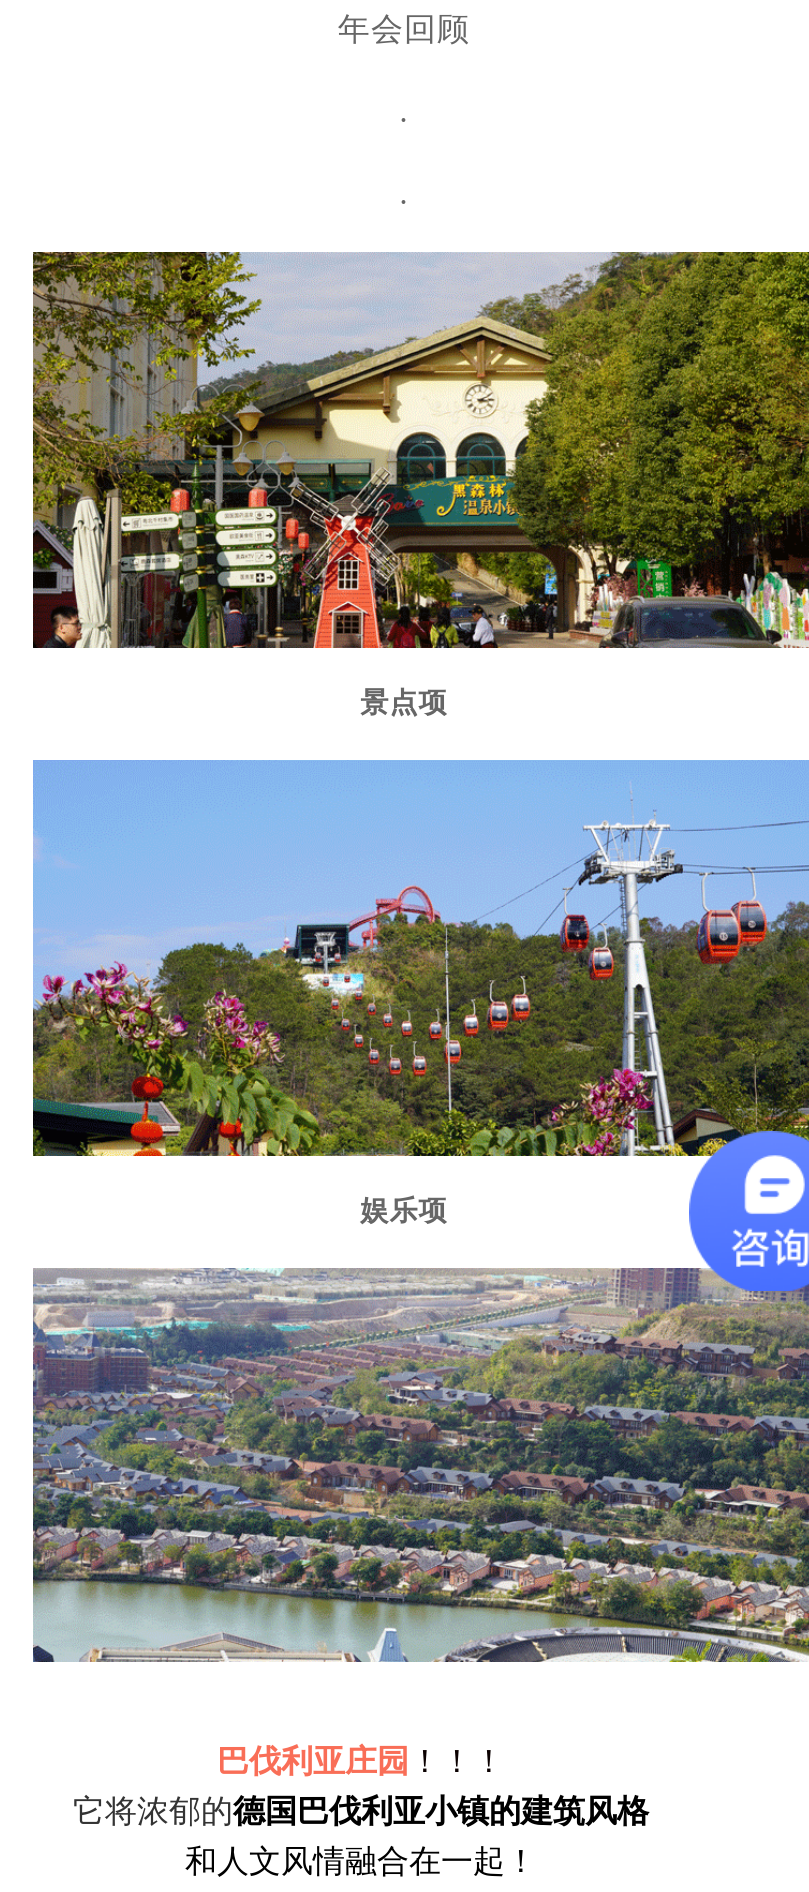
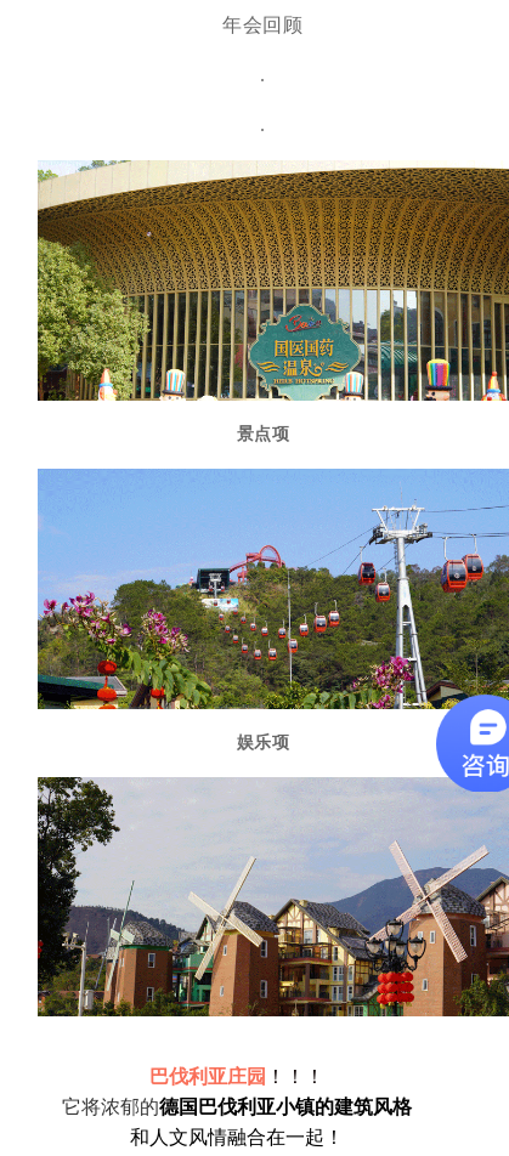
[31,250,803,650] [image] -> [38,160,505,402] [image]
[31,1268,803,1664] [image] -> [36,777,505,1018] [image]

